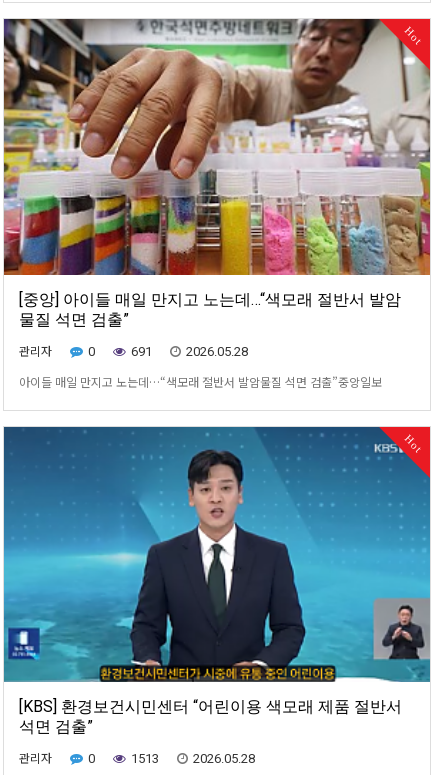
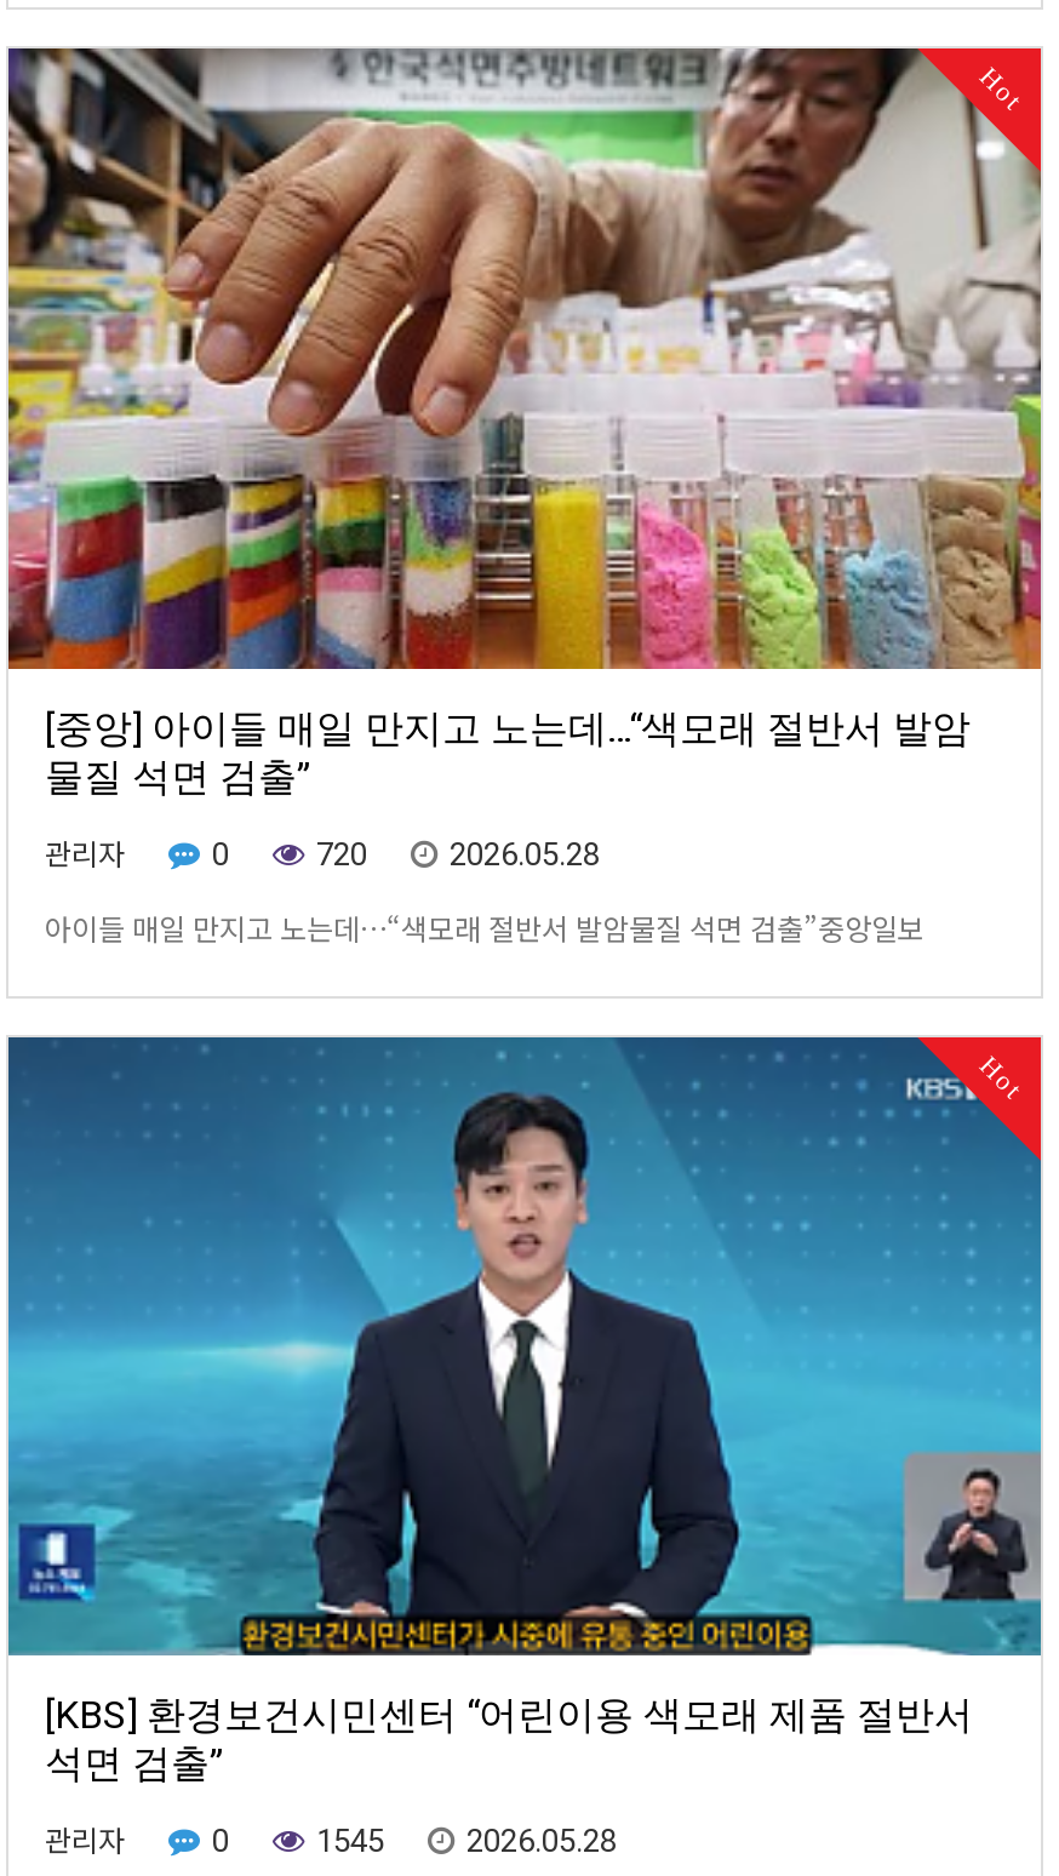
[85,344,248,359] 0 691 2026.05.28 -> [205,835,600,872] 0 720 2026.05.28
[85,751,255,766] 0 1513 2026.05.28 -> [205,1823,617,1860] 0 1545 2026.05.28

